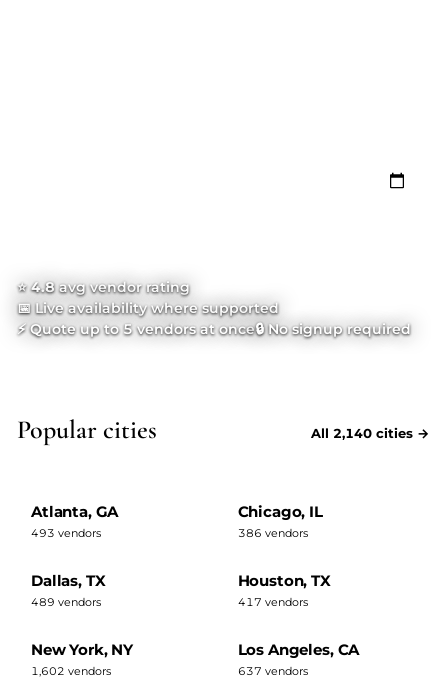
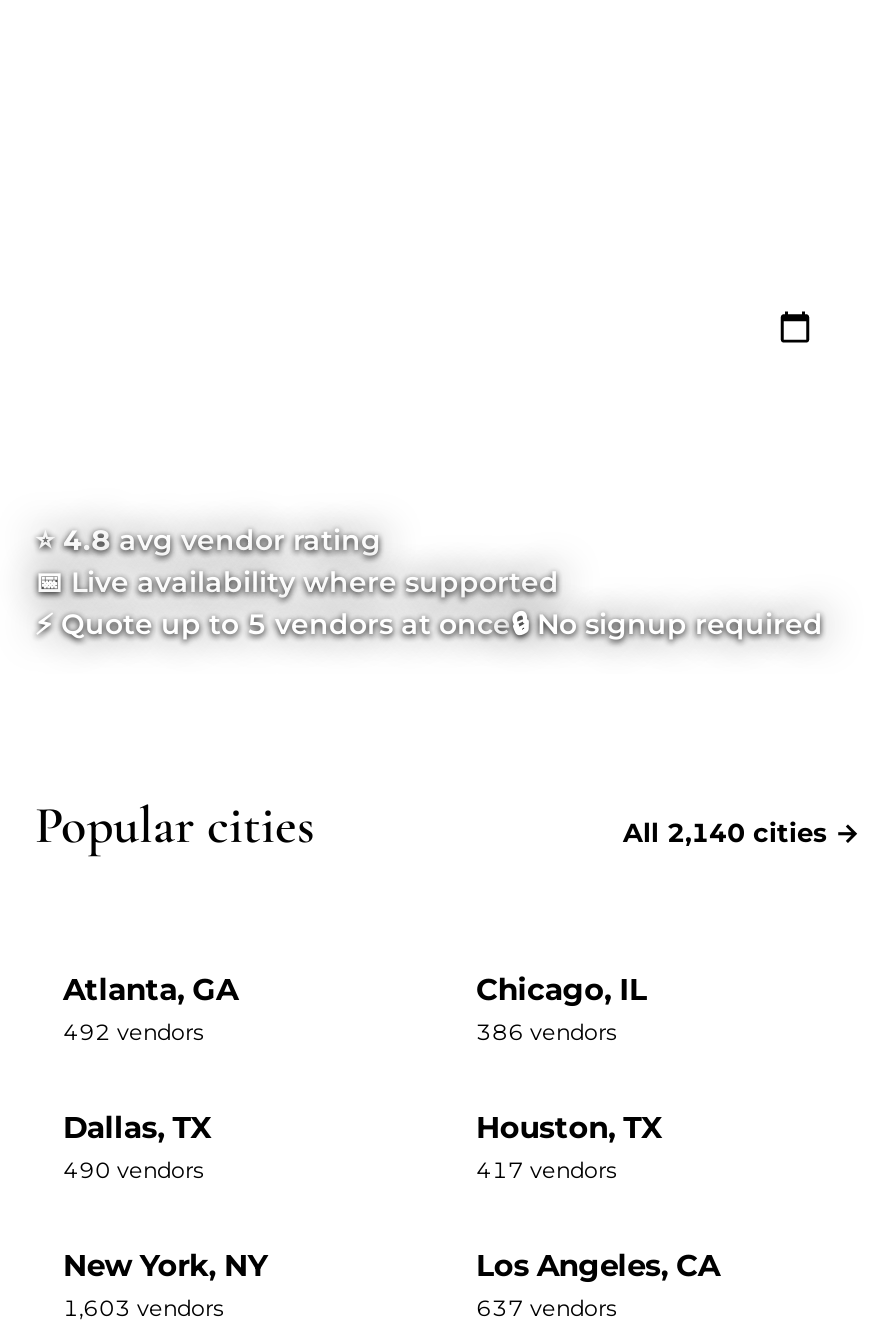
[31,526,101,540] 493 vendors -> [63,1018,203,1046] 492 vendors
[31,595,101,609] 489 vendors -> [63,1156,203,1184] 490 vendors
[31,664,111,678] 1,602 vendors -> [63,1294,223,1322] 1,603 vendors

